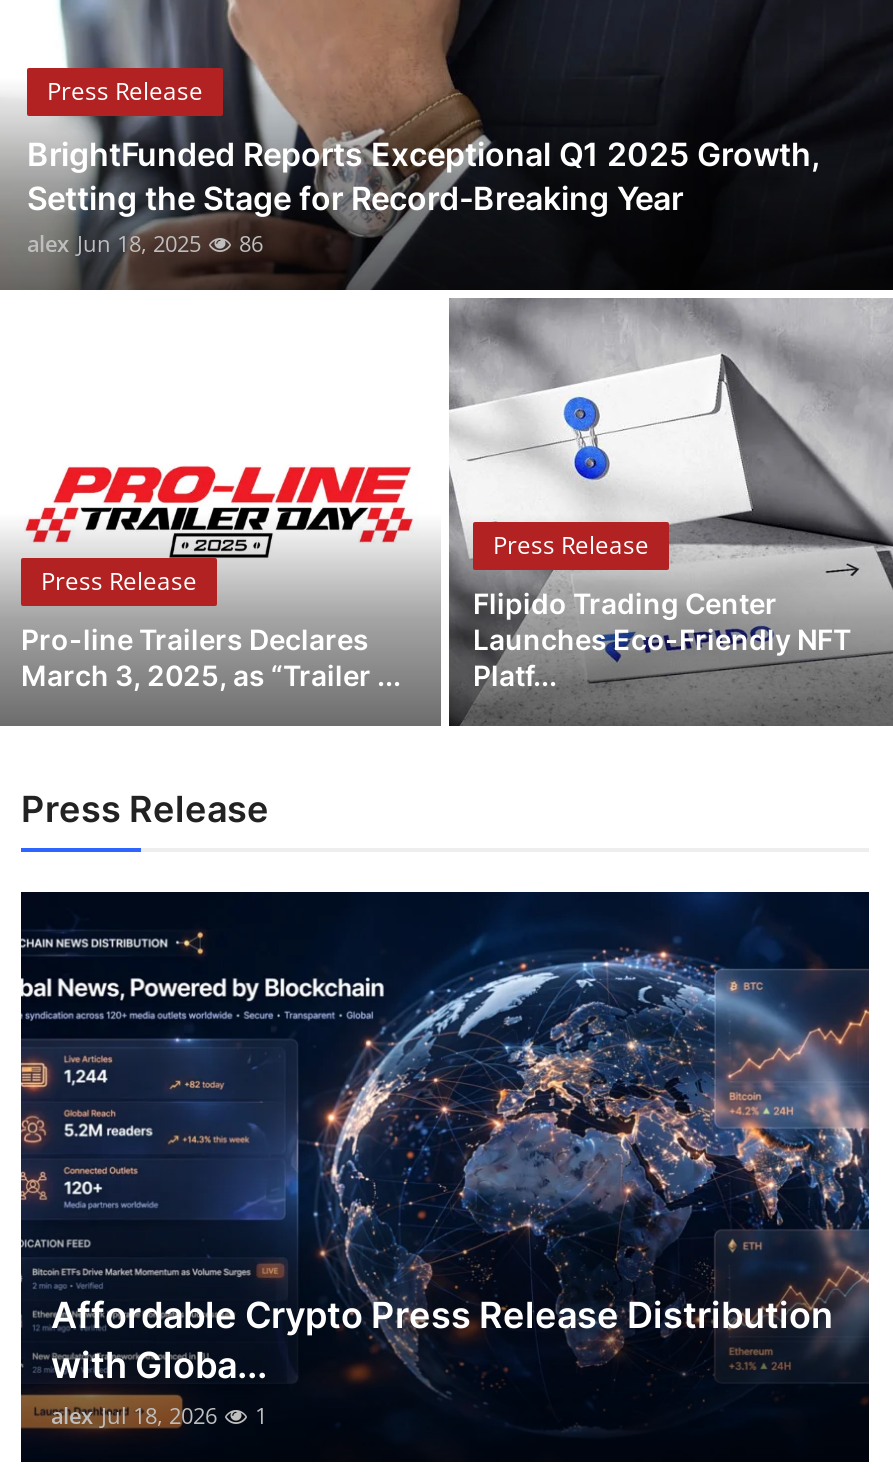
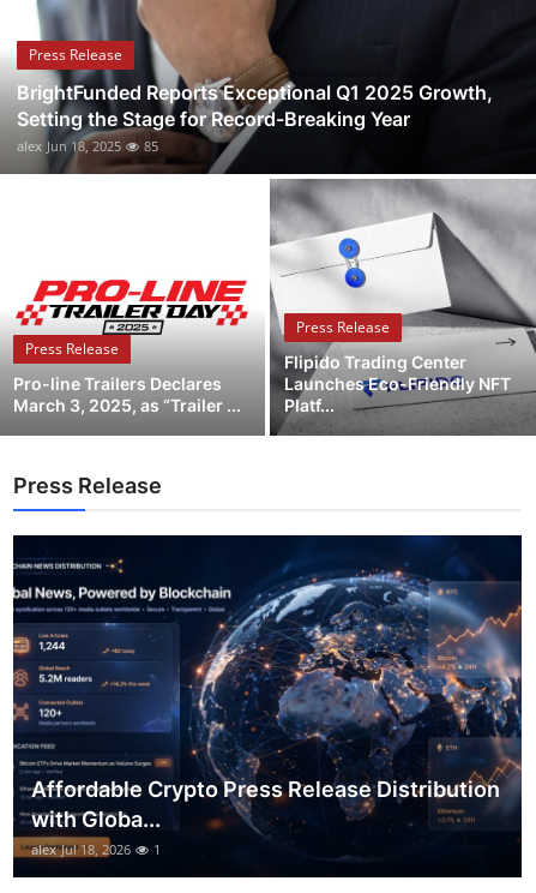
[233,228,263,258] 86 -> [140,137,158,155] 85

